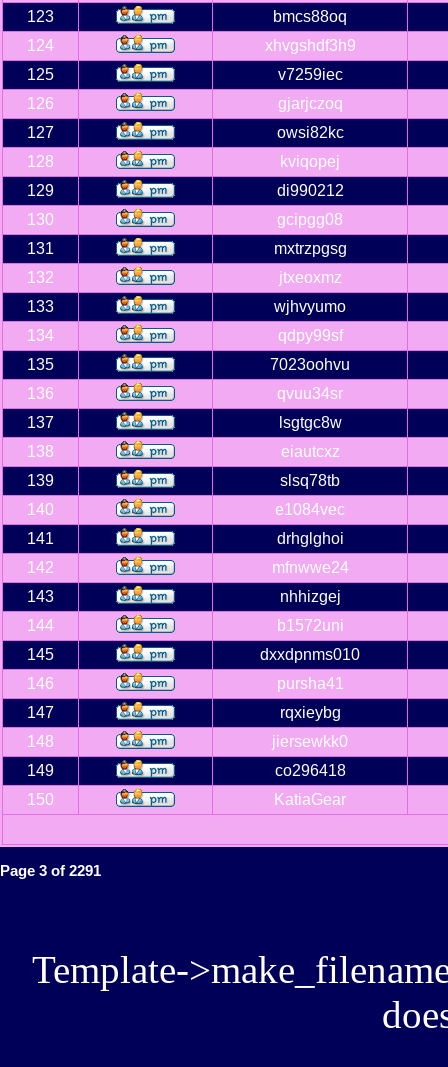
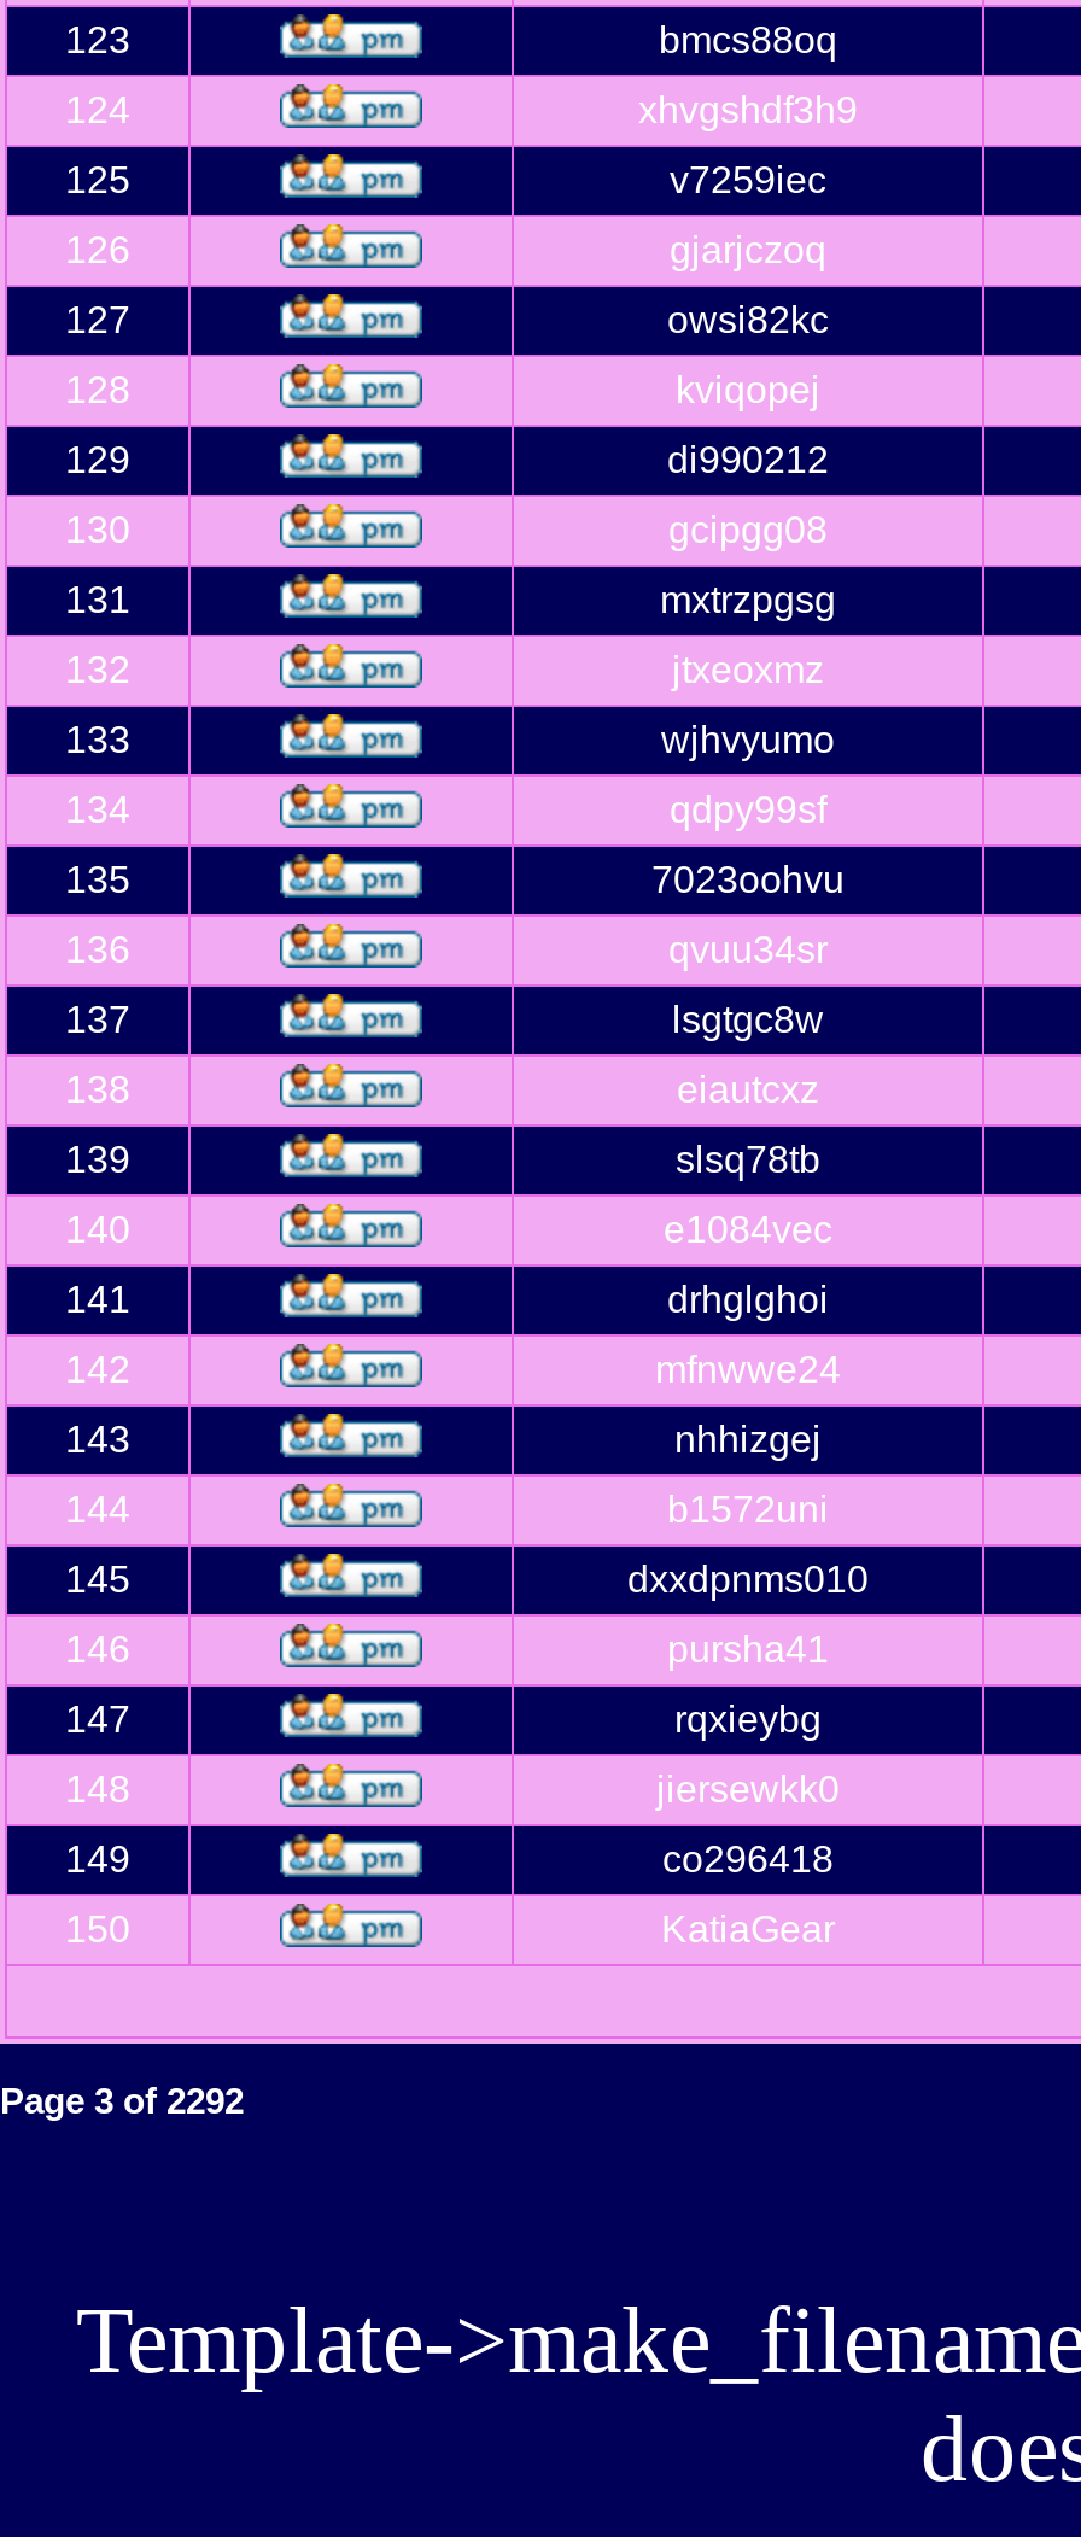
[0,862,101,879] Page 3 of 2291 -> [0,2080,244,2121] Page 3 of 2292

